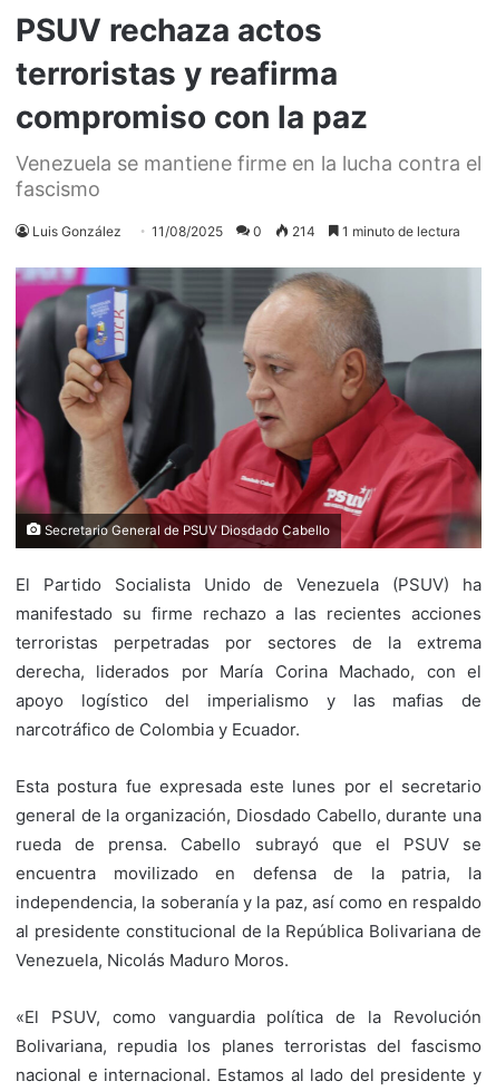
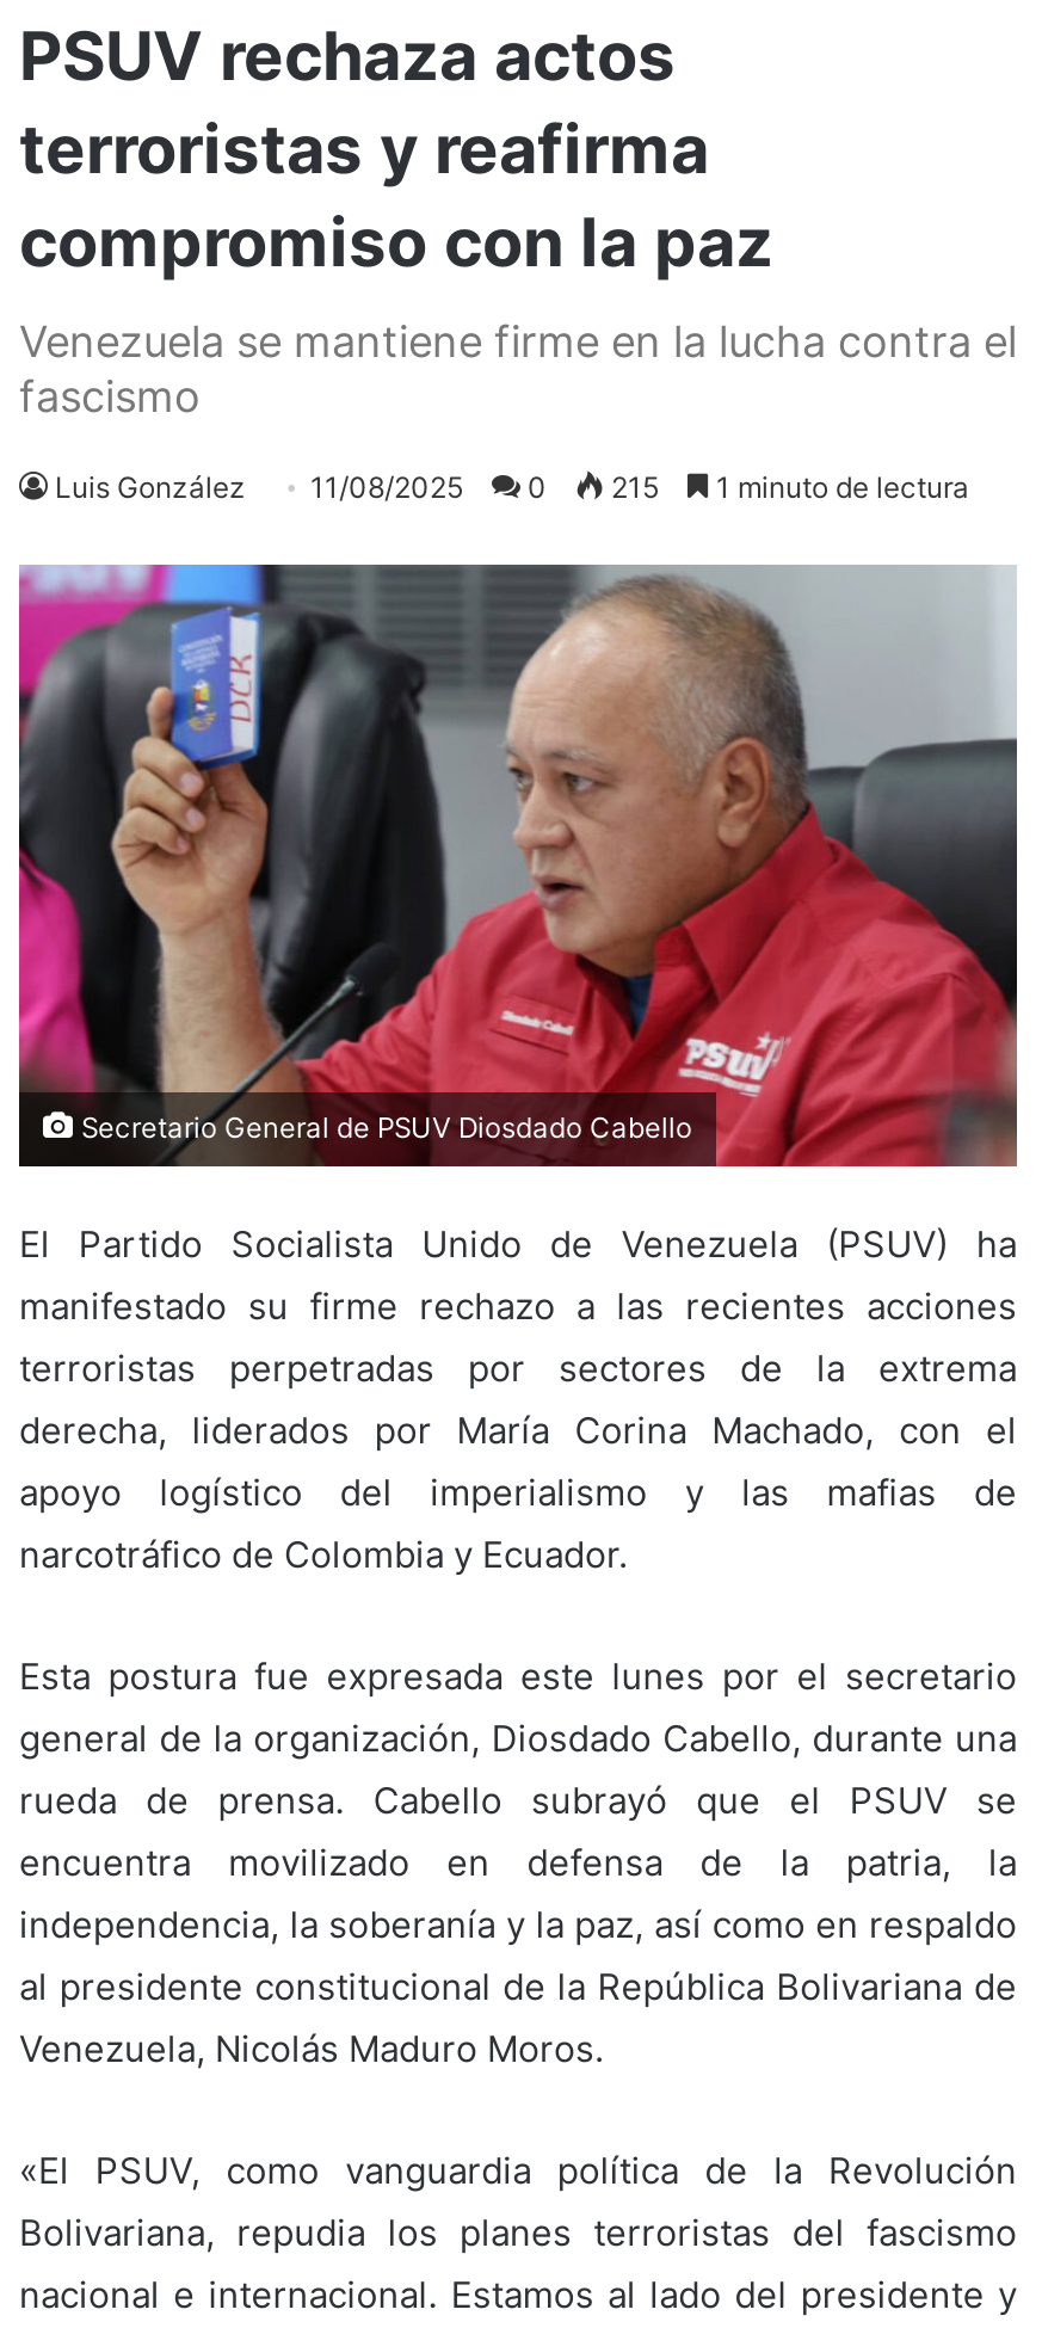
[32,223,460,239] Luis González 11/08/2025 0 214 1 minuto de lectura -> [55,468,969,504] Luis González 11/08/2025 0 215 1 minuto de lectura

